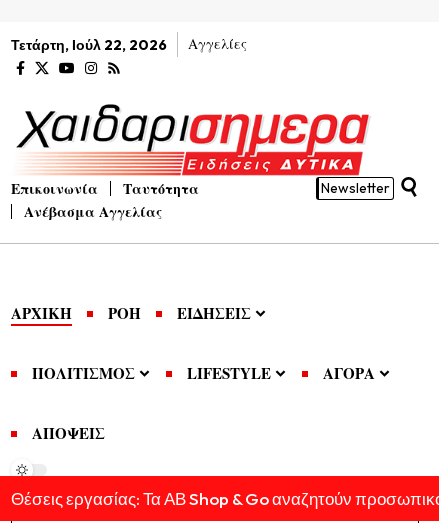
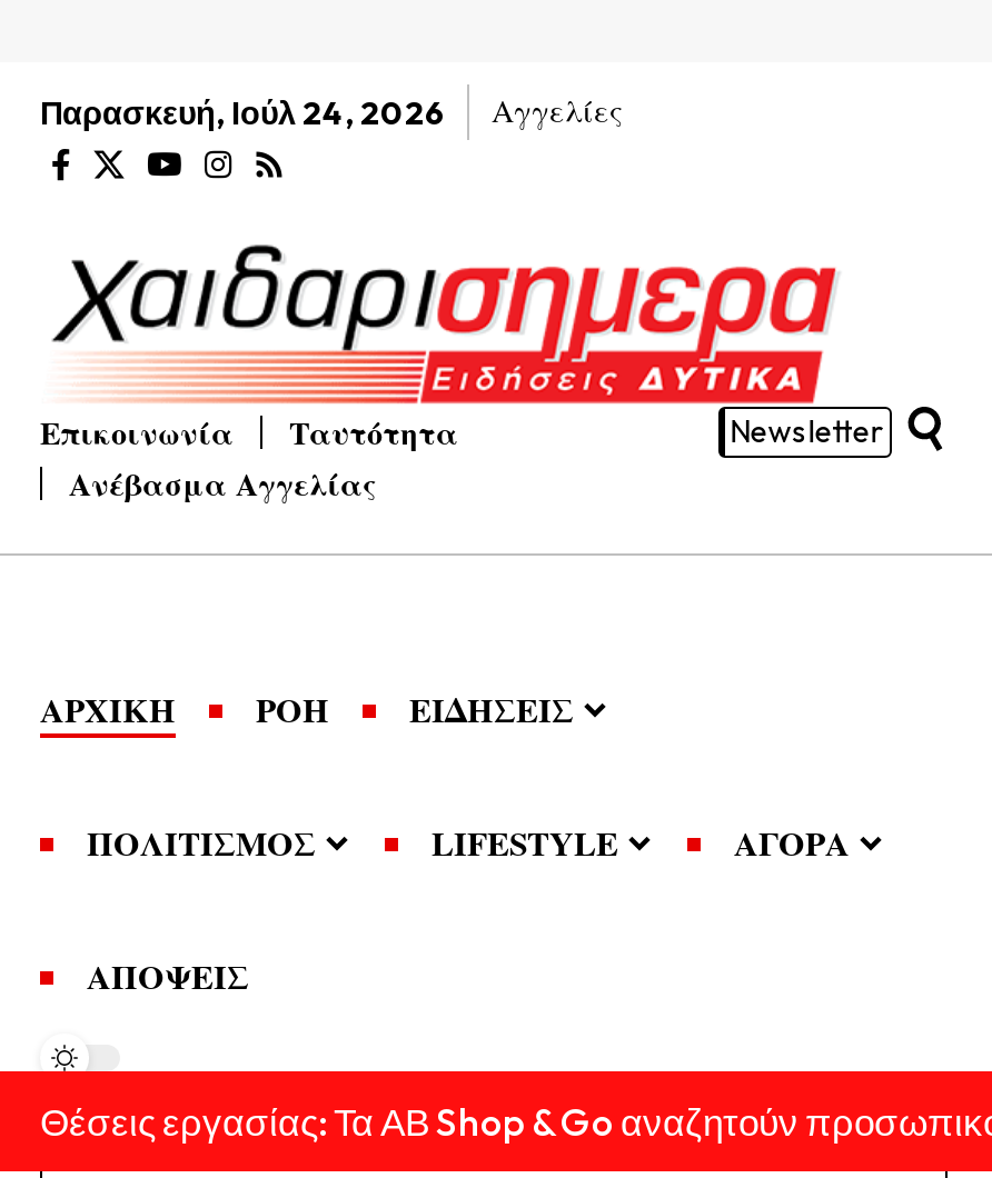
[11,36,167,54] Τετάρτη, Ιούλ 22, 2026 -> [40,93,445,133] Παρασκευή, Ιούλ 24, 2026

